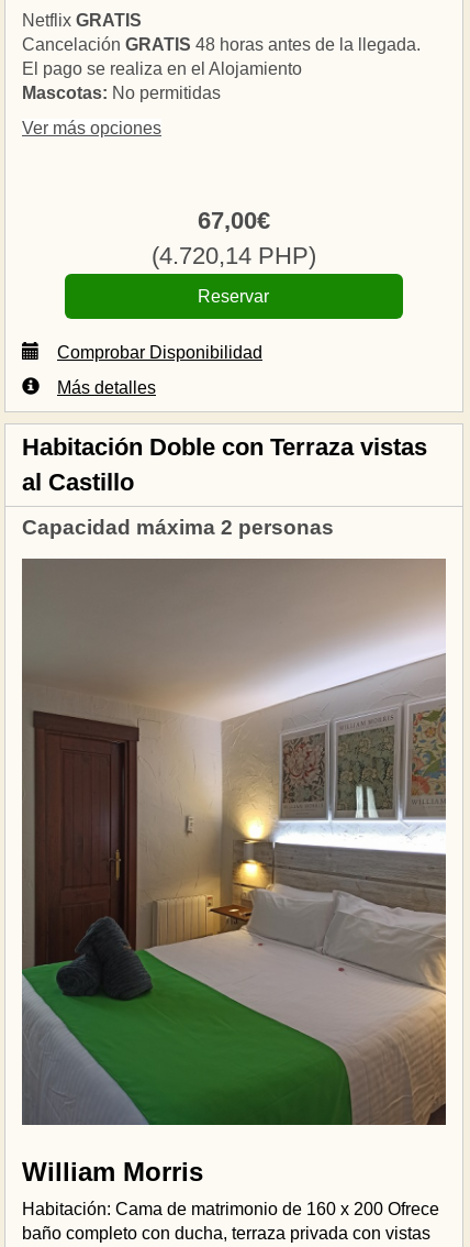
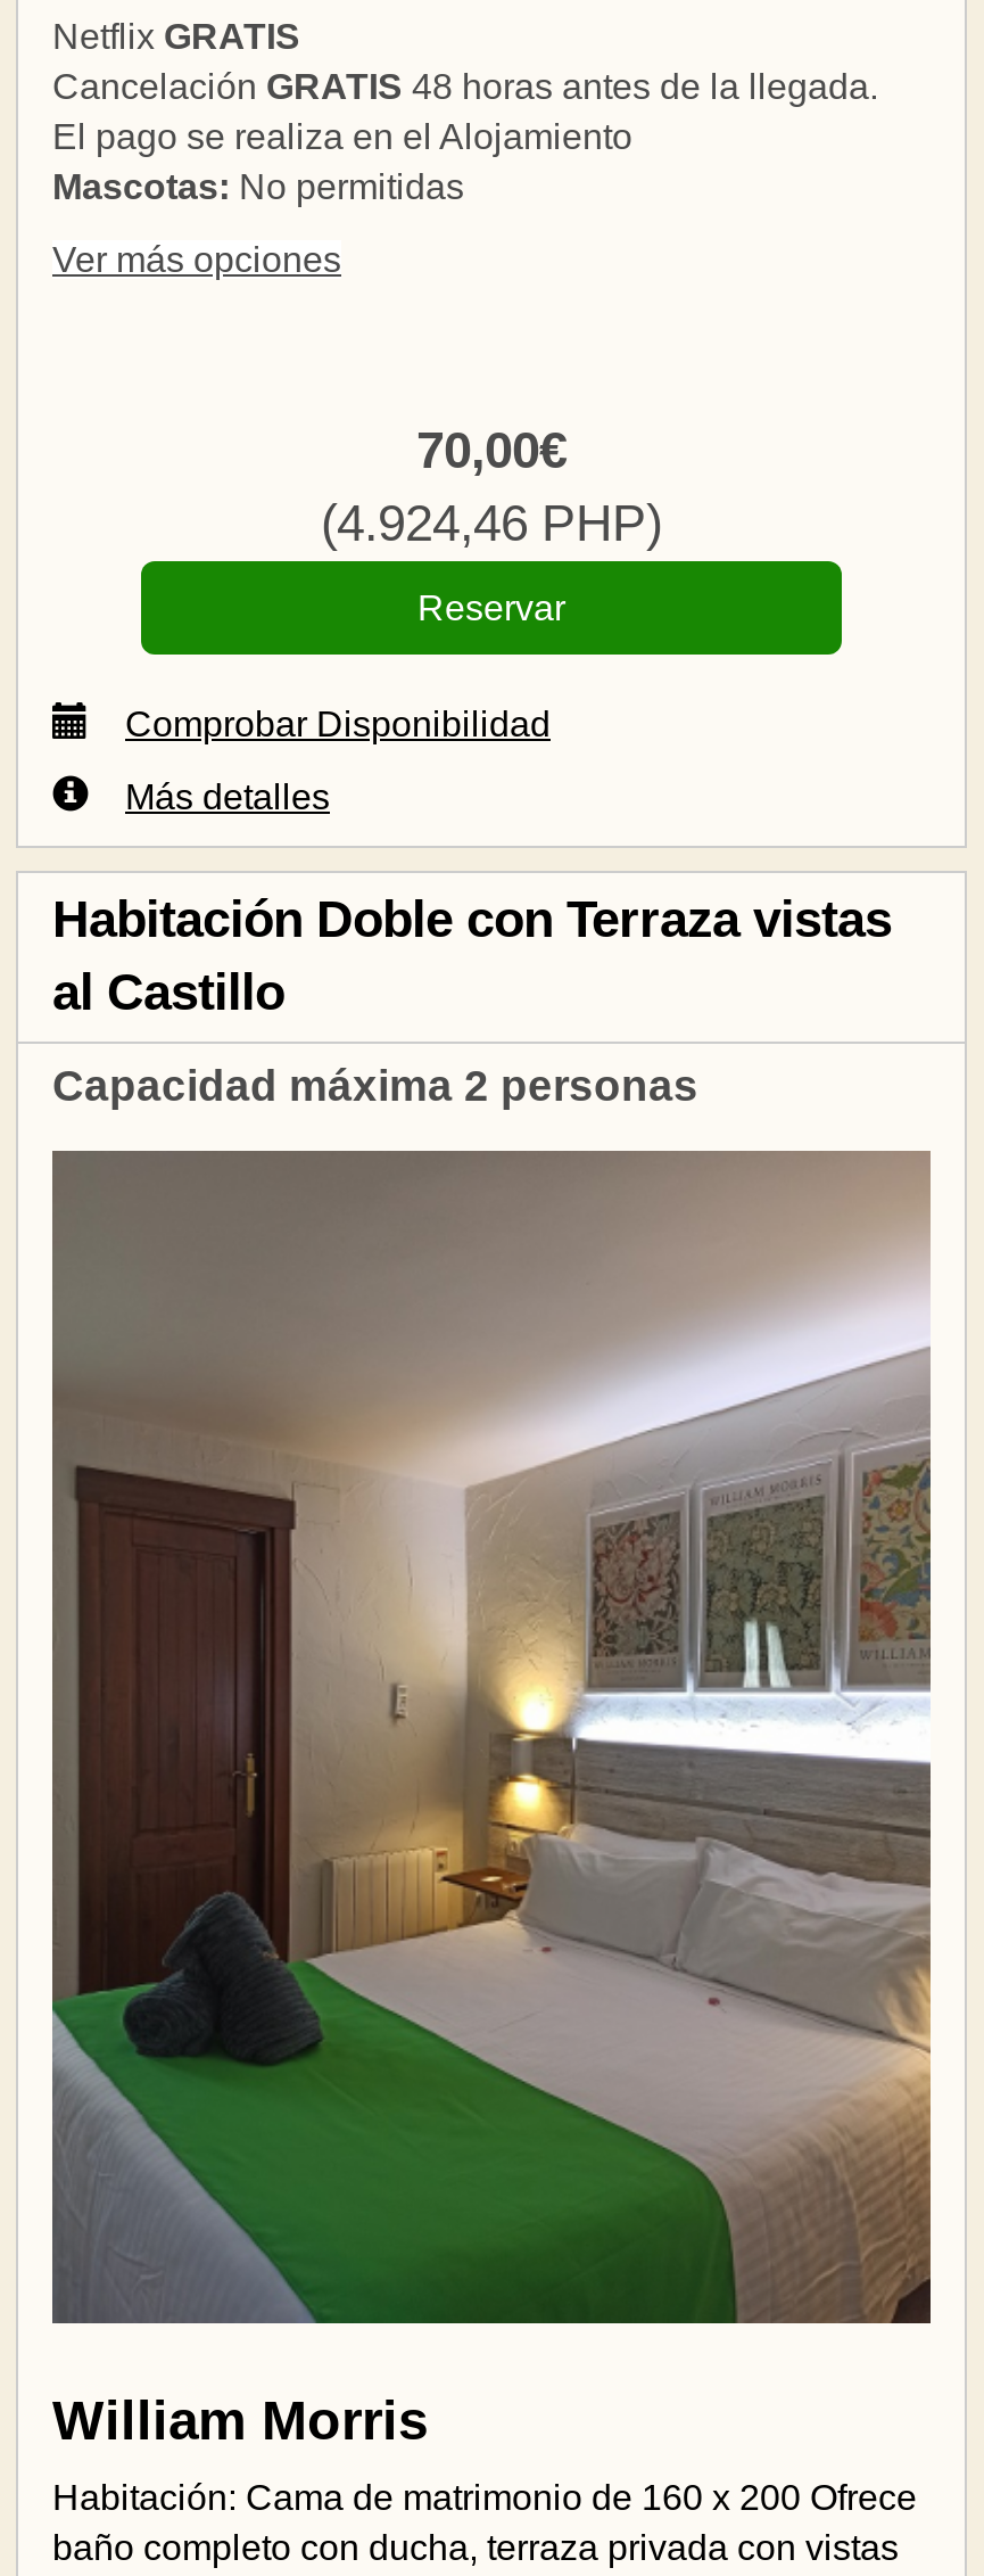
[198,207,270,235] 67,00€ -> [416,423,567,480] 70,00€
[152,242,316,270] (4.720,14 PHP) -> [321,496,662,553] (4.924,46 PHP)

